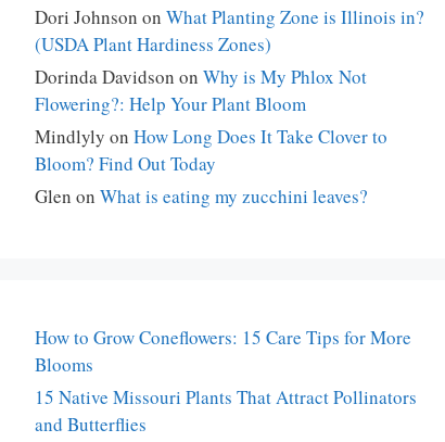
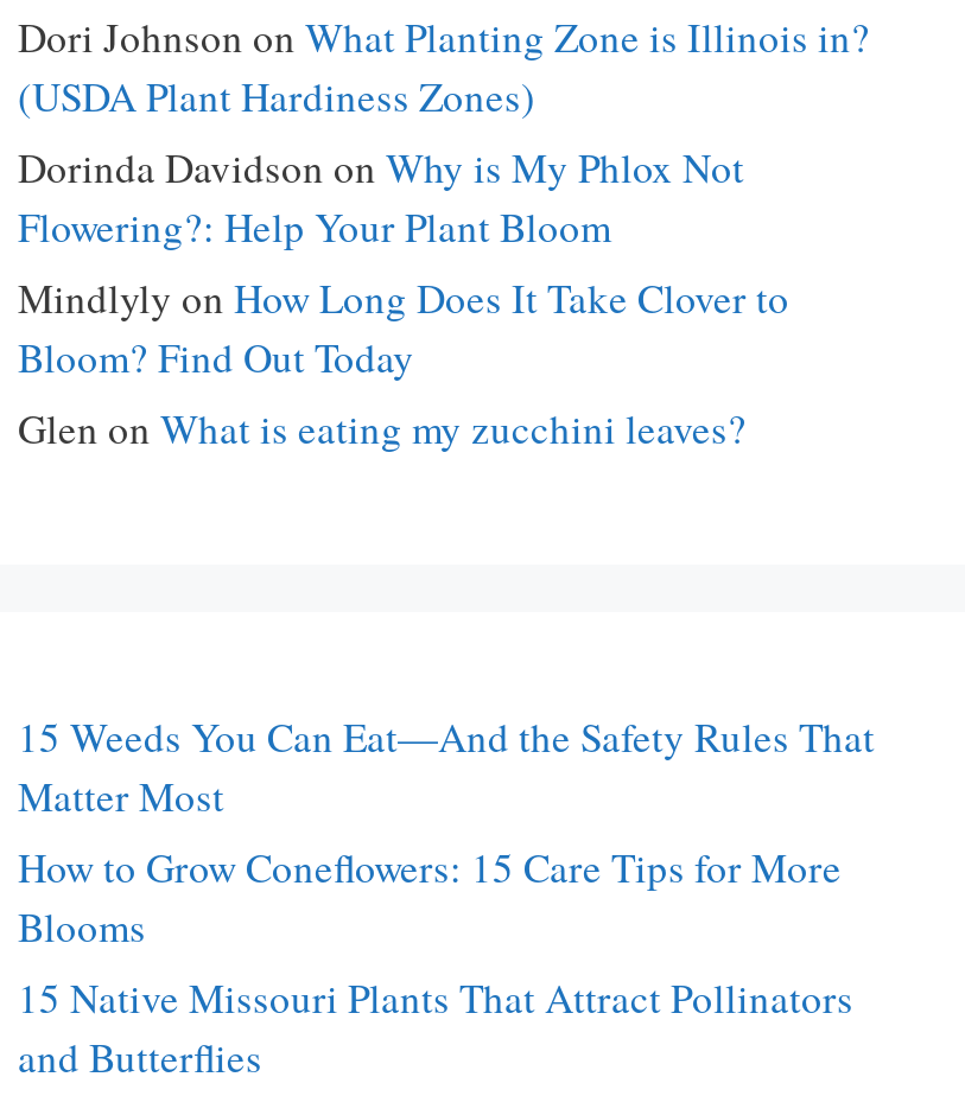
none -> [18,709,875,822] 15 Weeds You Can Eat—And the Safety Rules That | Matter Most

